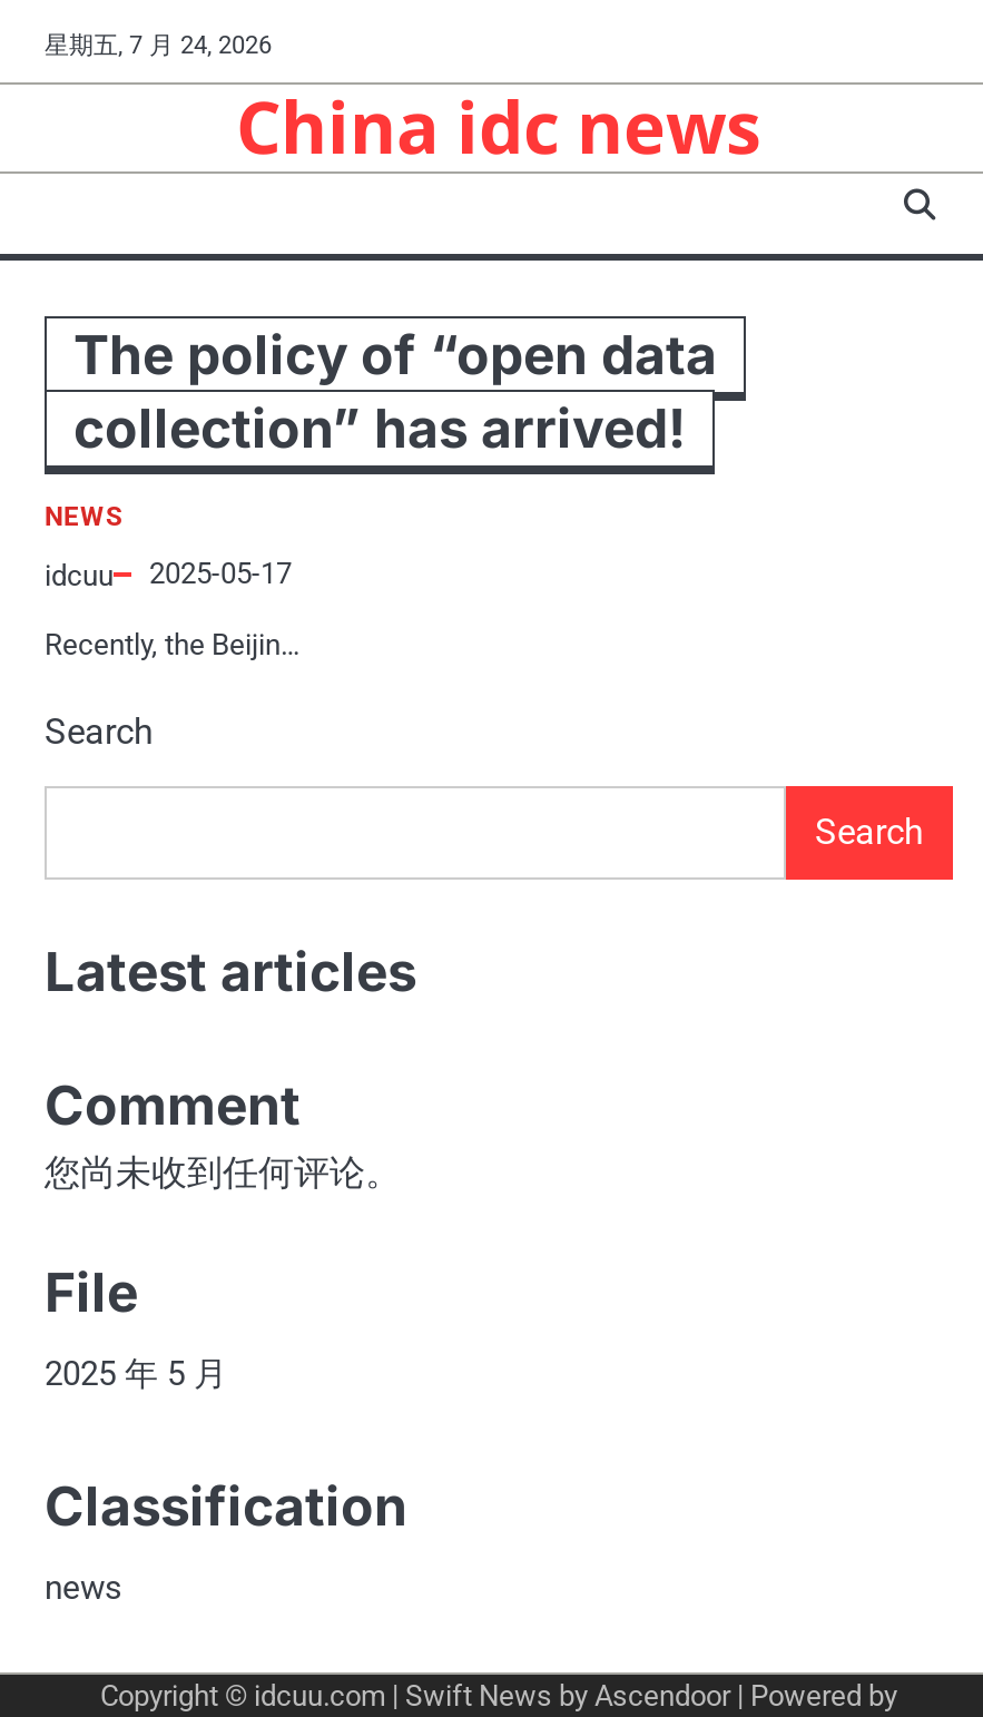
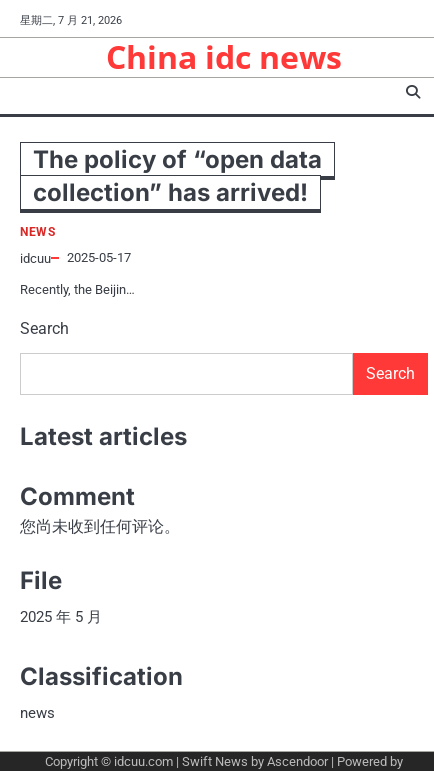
[45,31,272,60] 星期五, 7 月 24, 2026 -> [20,14,122,27] 星期二, 7 月 21, 2026

